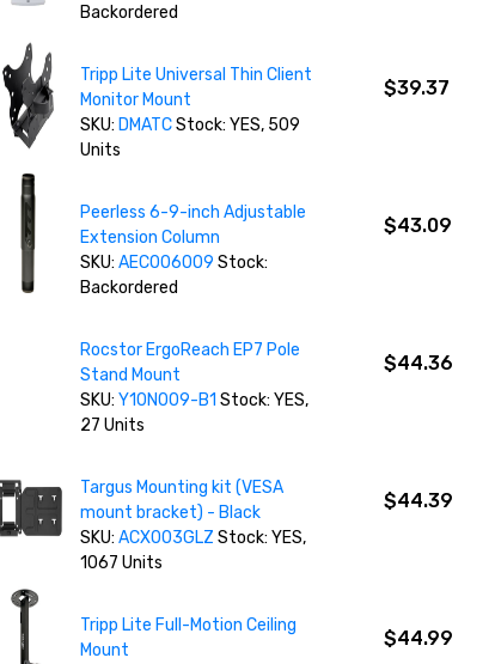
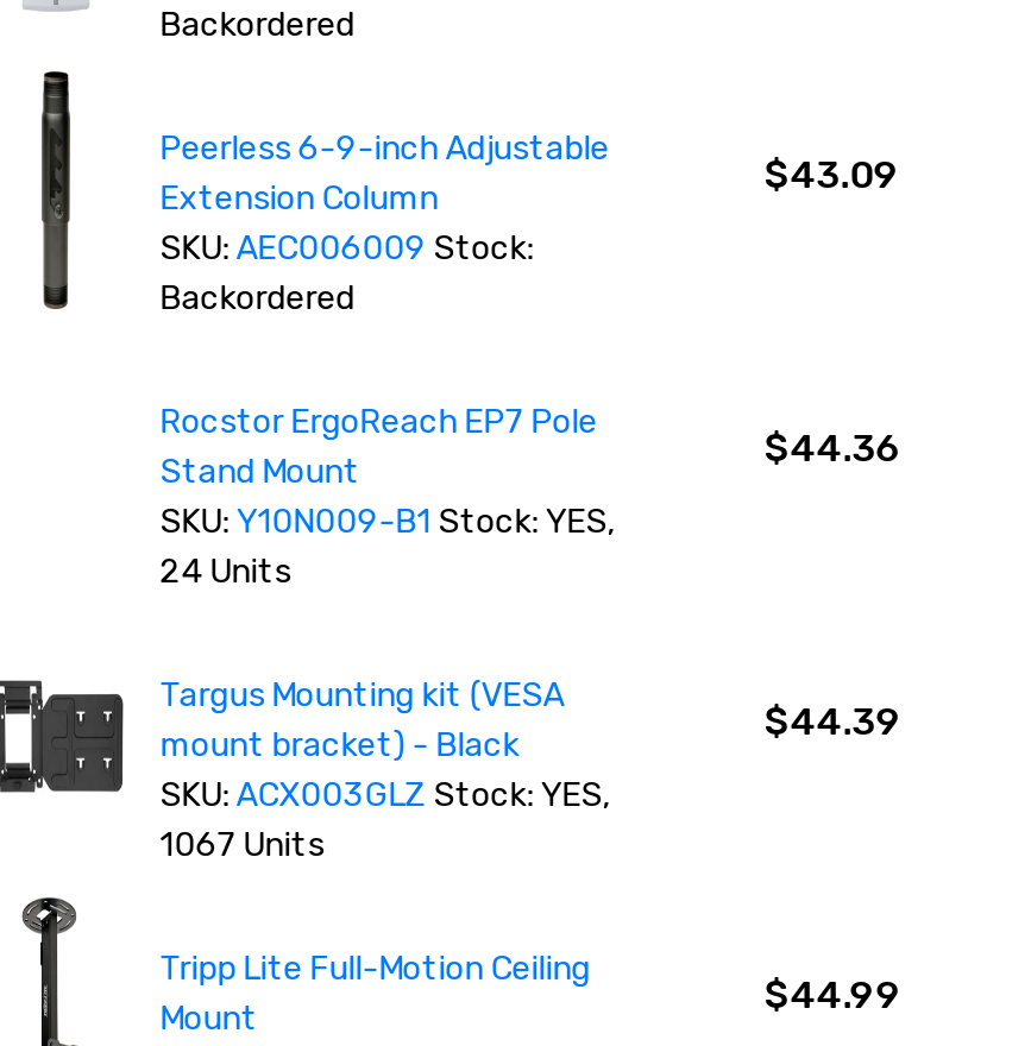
[4,36,312,160] [image] | Tripp Lite Universal Thin Client | Monitor Mount | SKU: DMATC Stock: YES, 509 | Units -> none
[384,77,450,99] $39.37 -> none
[80,415,145,435] 27 Units -> [160,552,291,592] 24 Units

